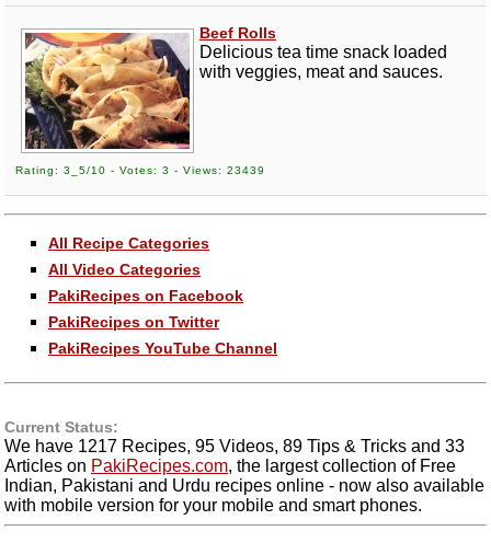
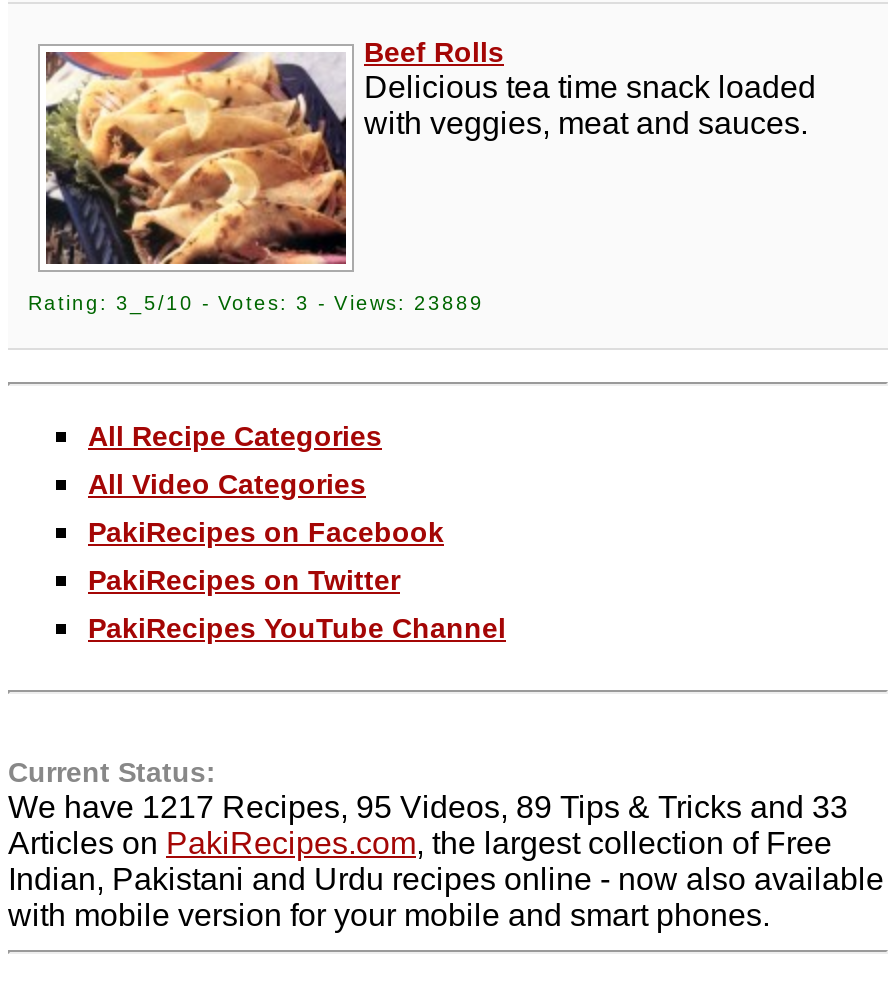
[15,164,265,176] Rating: 3_5/10 - Votes: 3 - Views: 23439 -> [28,292,484,314] Rating: 3_5/10 - Votes: 3 - Views: 23889

